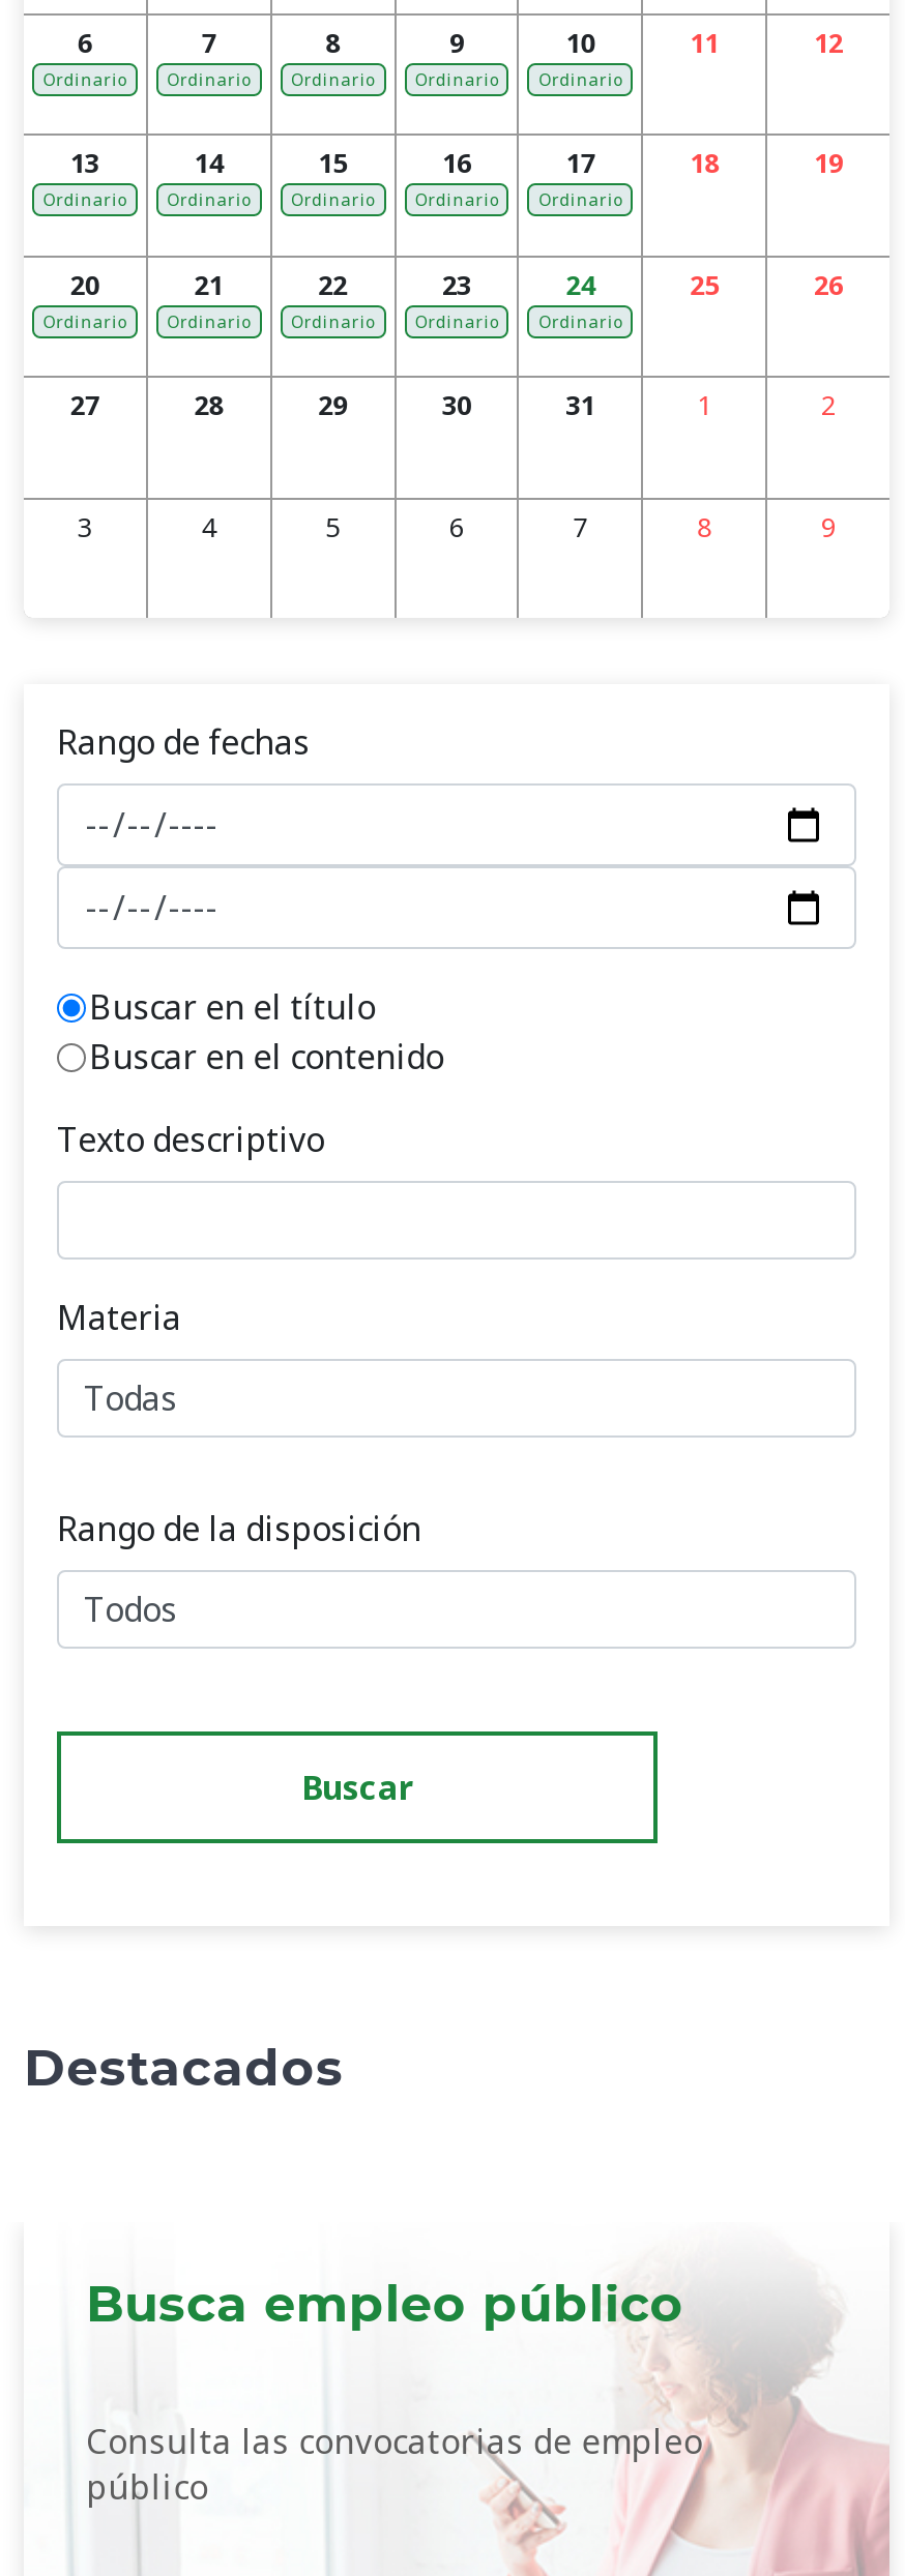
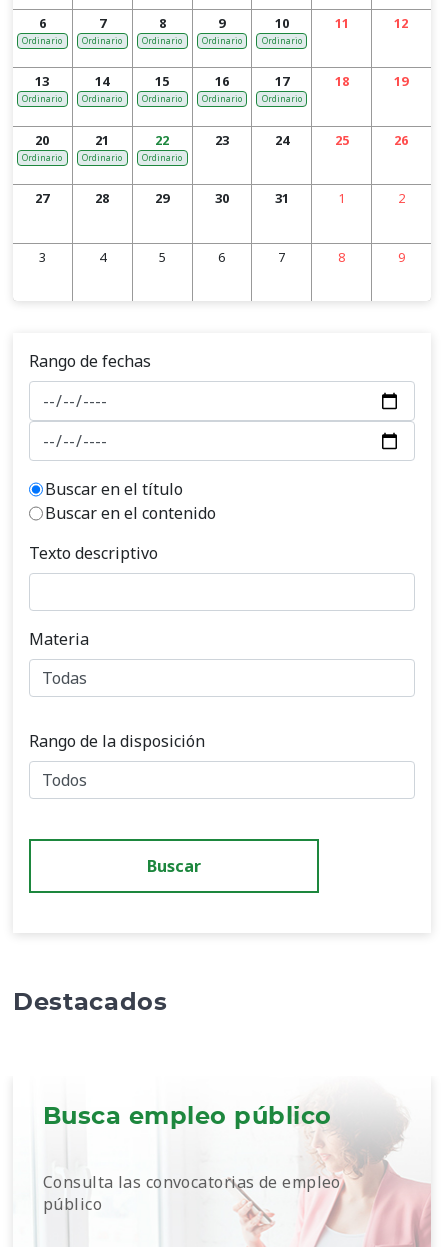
[415,308,498,331] Ordinario -> none
[539,308,622,331] Ordinario -> none

